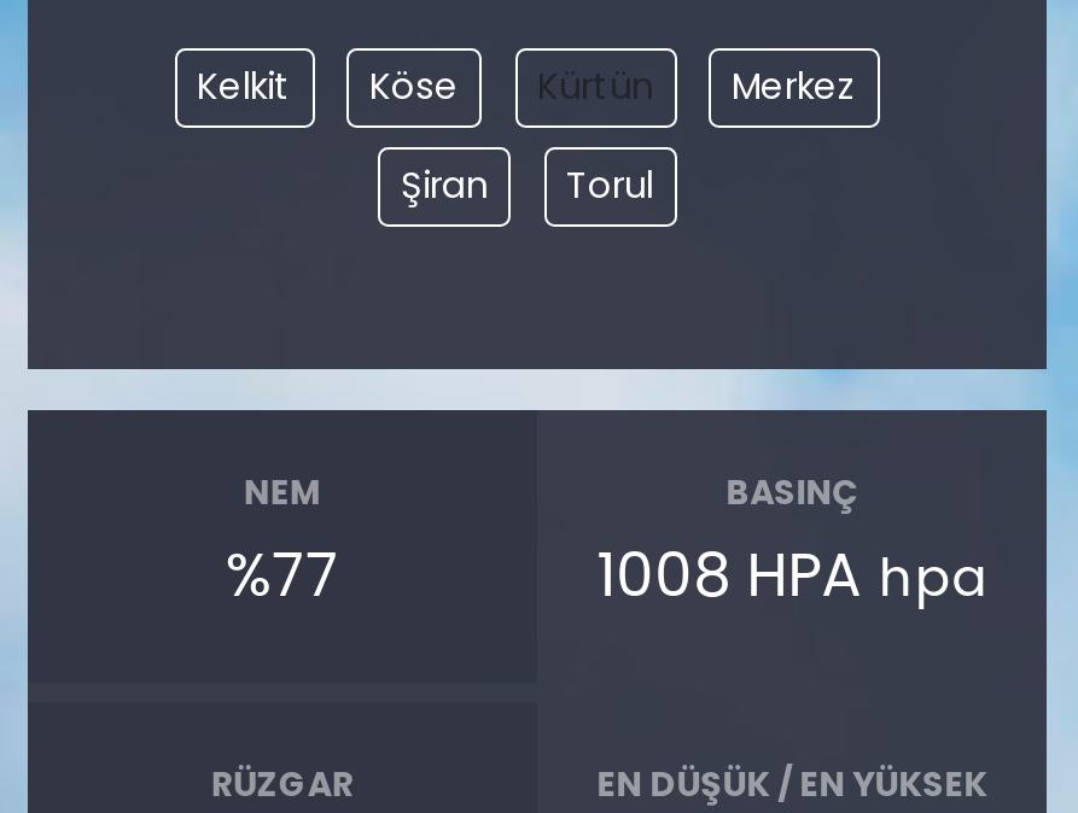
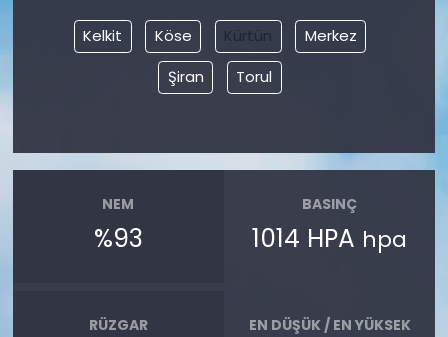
[225,533,339,618] %77 -> [94,221,143,256] %93
[597,533,988,618] 1008 HPA hpa -> [252,221,407,256] 1014 HPA hpa

